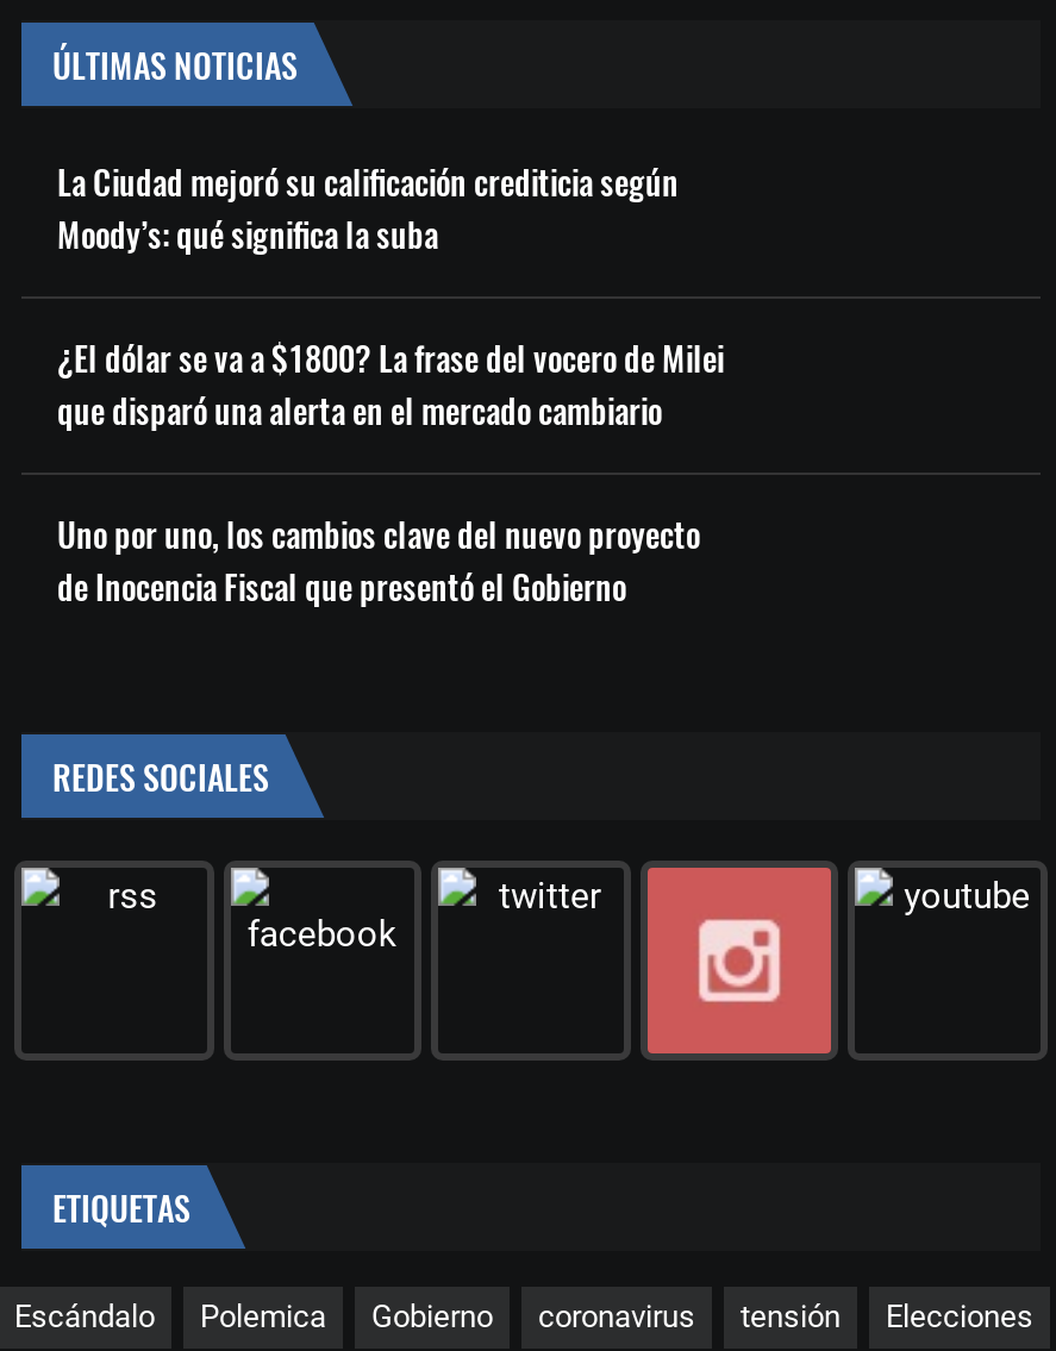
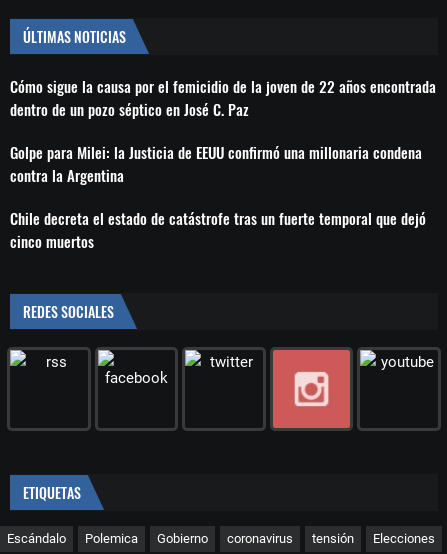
[57,156,679,258] La Ciudad mejoró su calificación crediticia según | Moody’s: qué significa la suba -> [10,75,436,120] Cómo sigue la causa por el femicidio de la joven de 22 años encontrada | dentro de un pozo séptico en José C. Paz
[57,332,724,434] ¿El dólar se va a $1800? La frase del vocero de Milei | que disparó una alerta en el mercado cambiario -> [10,141,422,186] Golpe para Milei: la Justicia de EEUU confirmó una millonaria condena | contra la Argentina
[57,508,700,611] Uno por uno, los cambios clave del nuevo proyecto | de Inocencia Fiscal que presentó el Gobierno -> [10,207,426,252] Chile decreta el estado de catástrofe tras un fuerte temporal que dejó | cinco muertos

